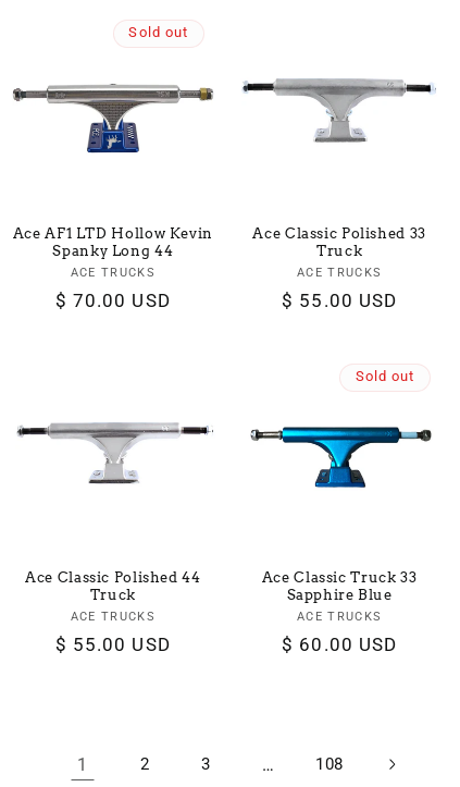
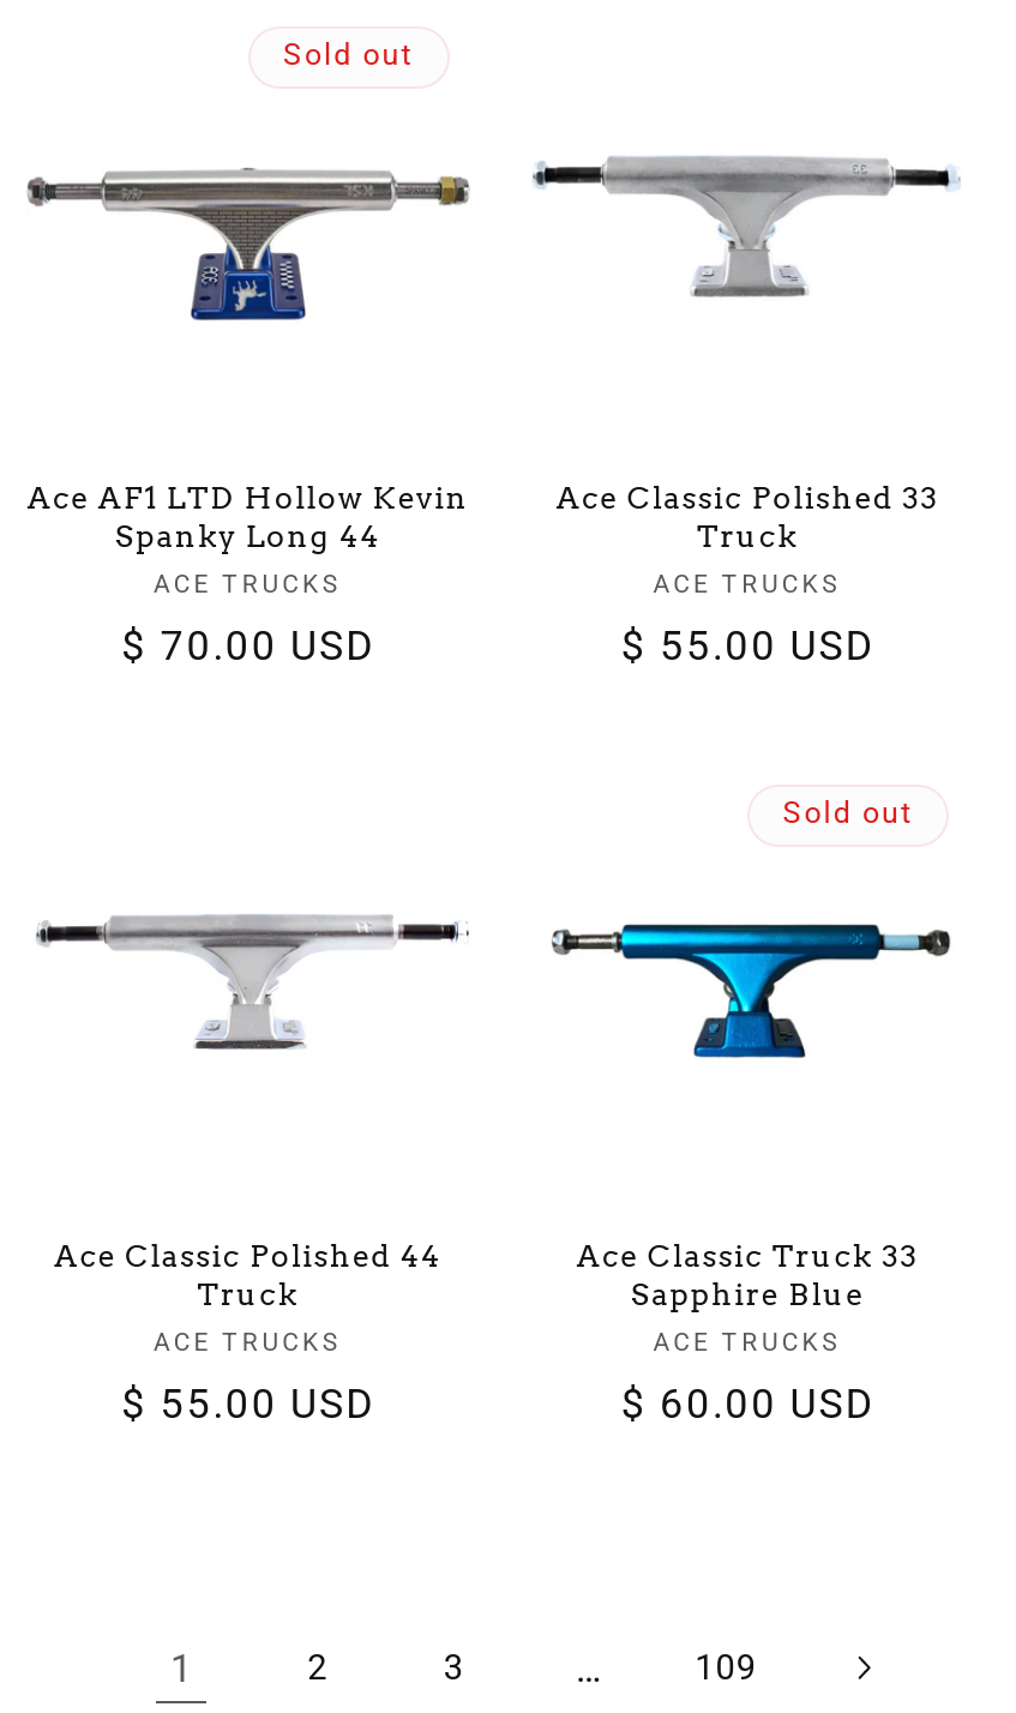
[315,754,344,774] 108 -> [695,1645,757,1689] 109

